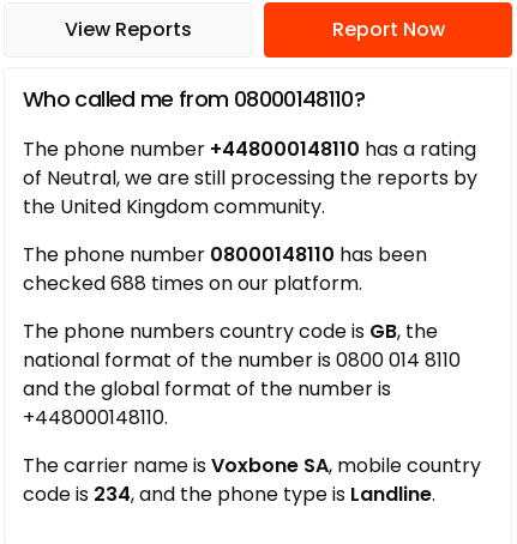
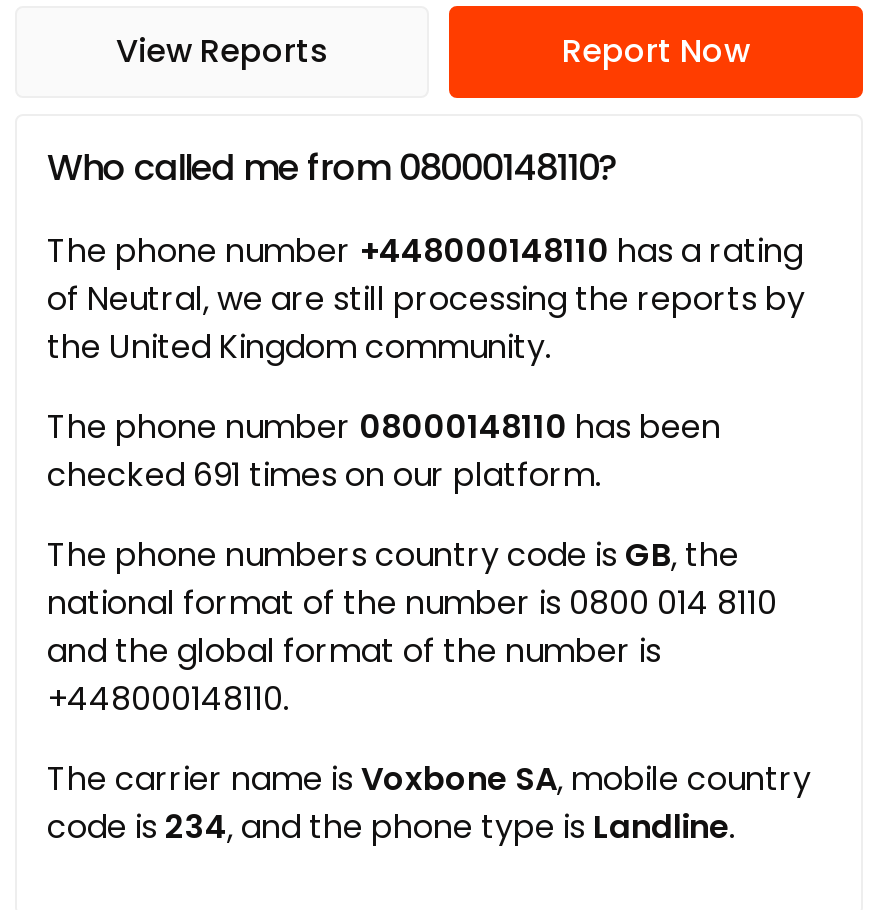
[23,270,362,297] checked 688 times on our platform. -> [47,452,601,498] checked 691 times on our platform.

